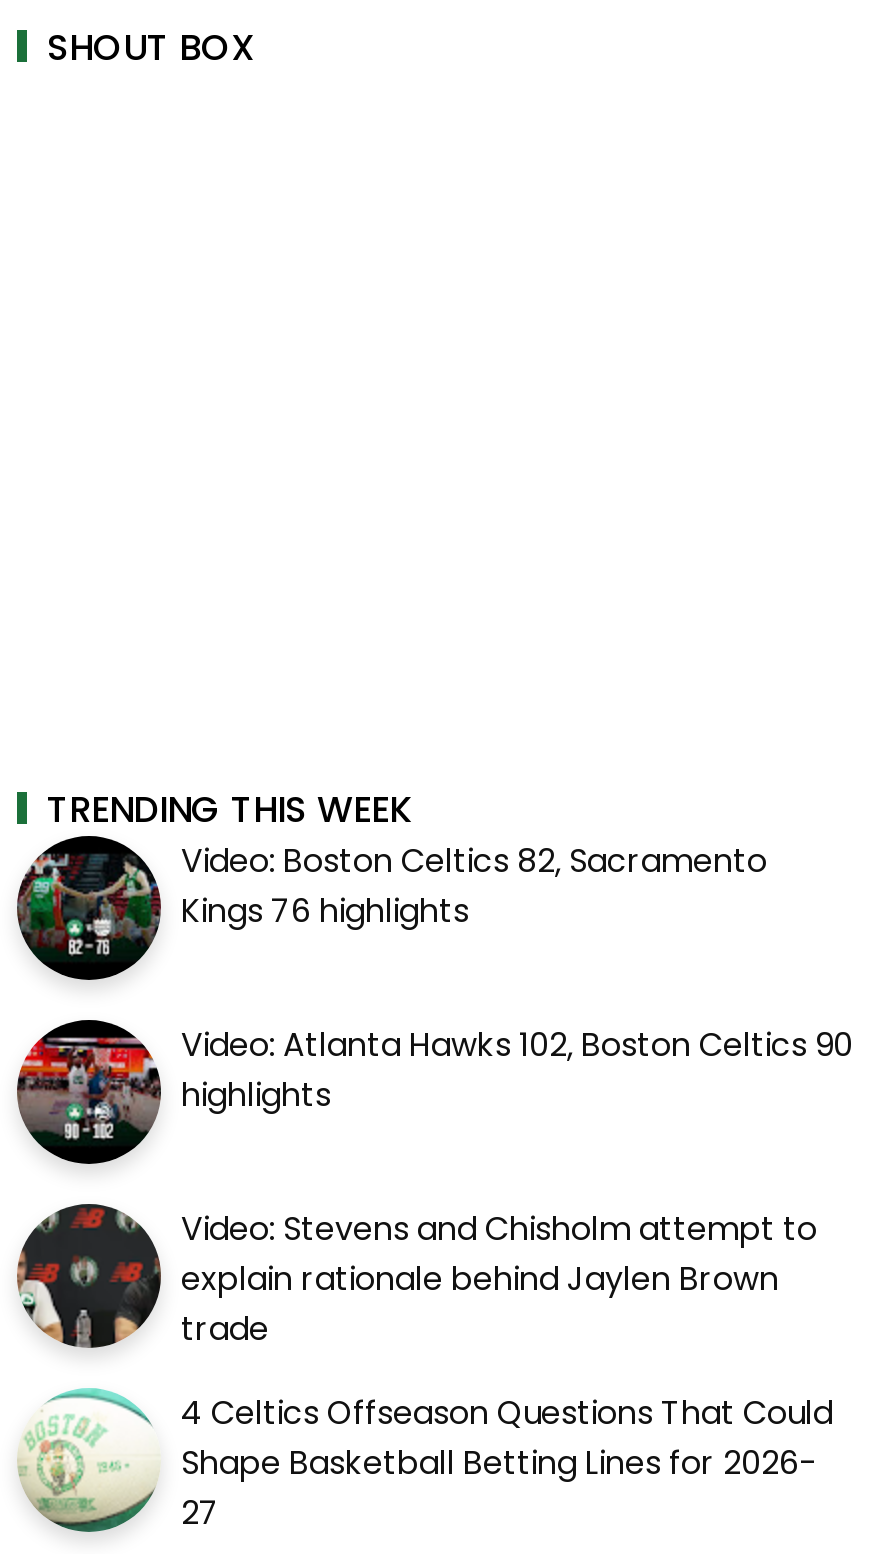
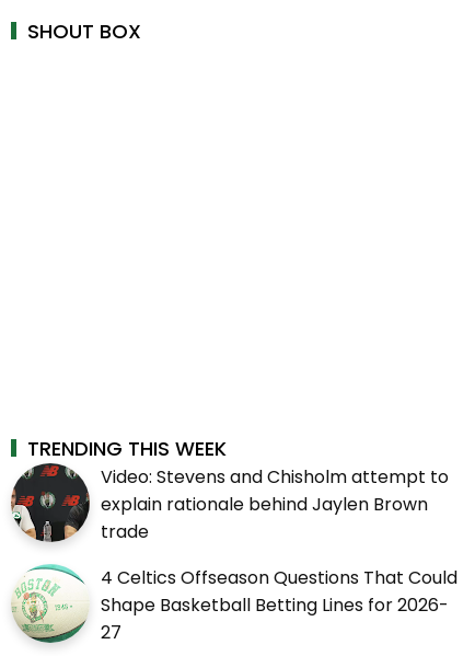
[17,838,853,1118] [image] | Video: Boston Celtics 82, Sacramento | Kings 76 highlights | Video: Atlanta Hawks 102, Boston Celtics 90 | highlights -> none
[15,1018,153,1166] [image] -> none

